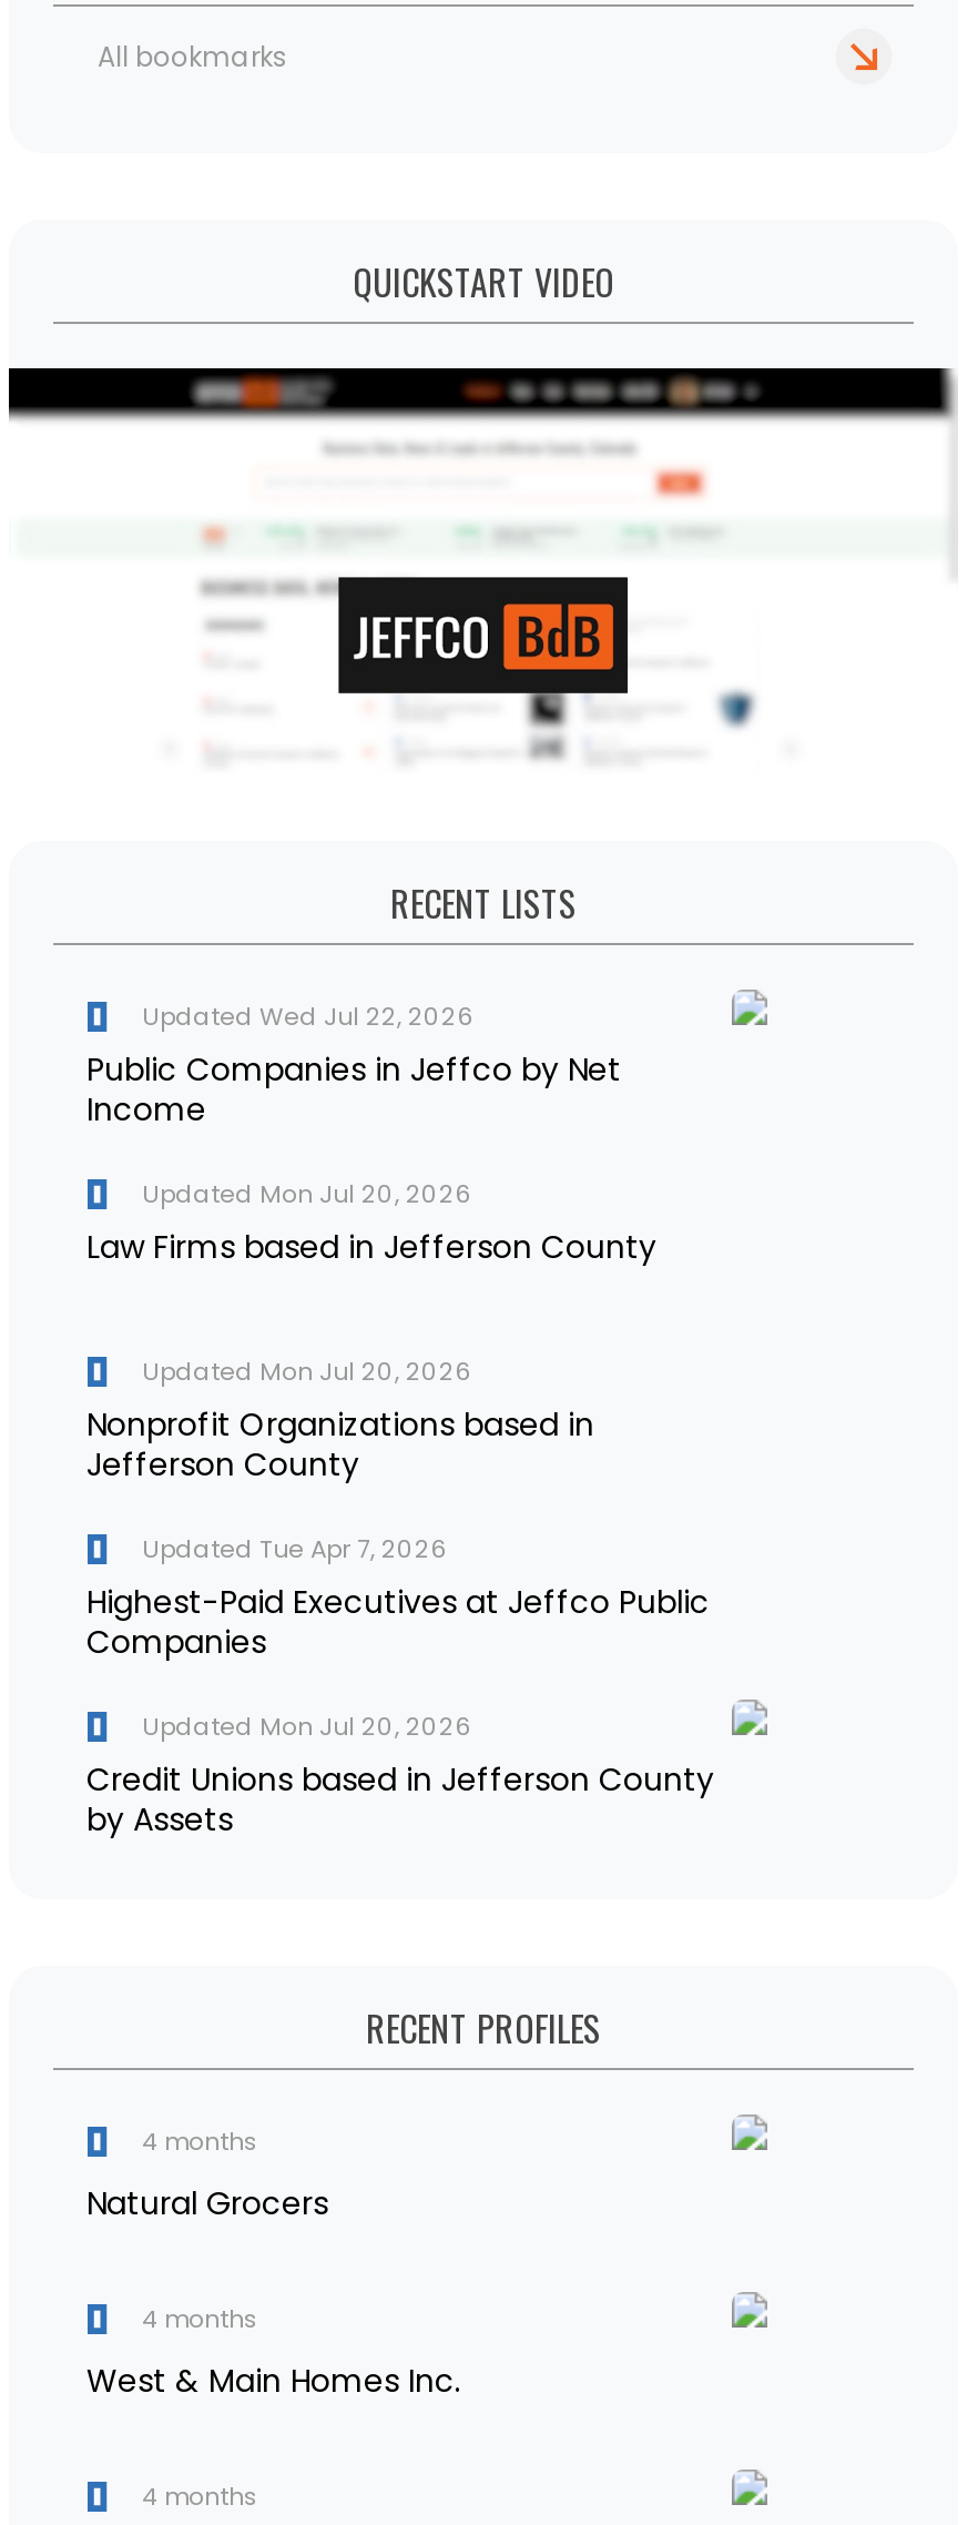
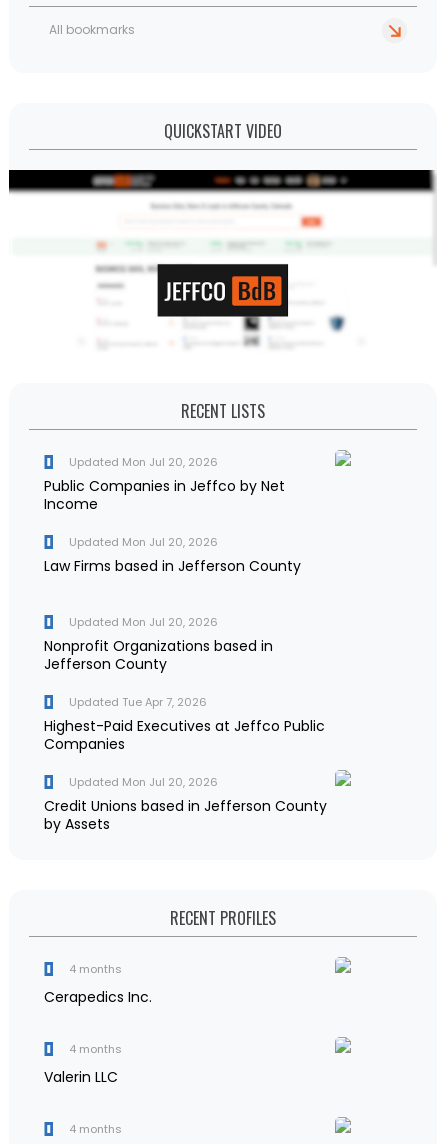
[142,998,475,1034] Updated Wed Jul 22, 2026 -> [69,454,218,470] Updated Mon Jul 20, 2026
[86,2181,328,2225] Natural Grocers -> [44,987,152,1007] Cerapedics Inc.
[86,2359,461,2403] West & Main Homes Inc. -> [44,1067,118,1087] Valerin LLC

